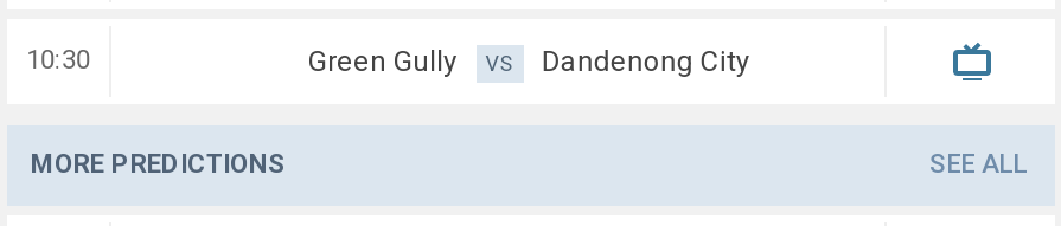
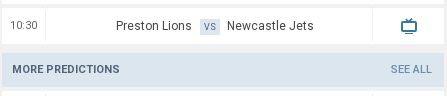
[308,46,458,79] Green Gully -> [116,19,192,33] Preston Lions
[542,46,750,79] Dandenong City -> [227,19,314,33] Newcastle Jets

